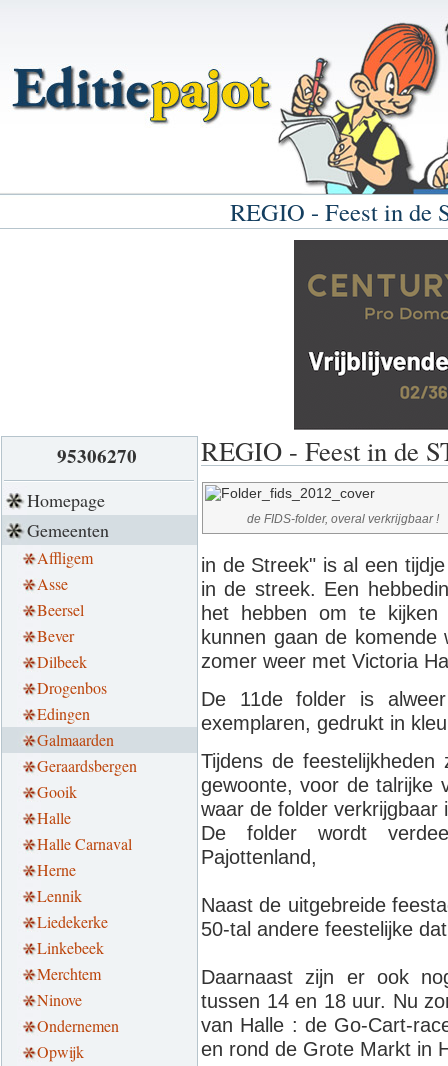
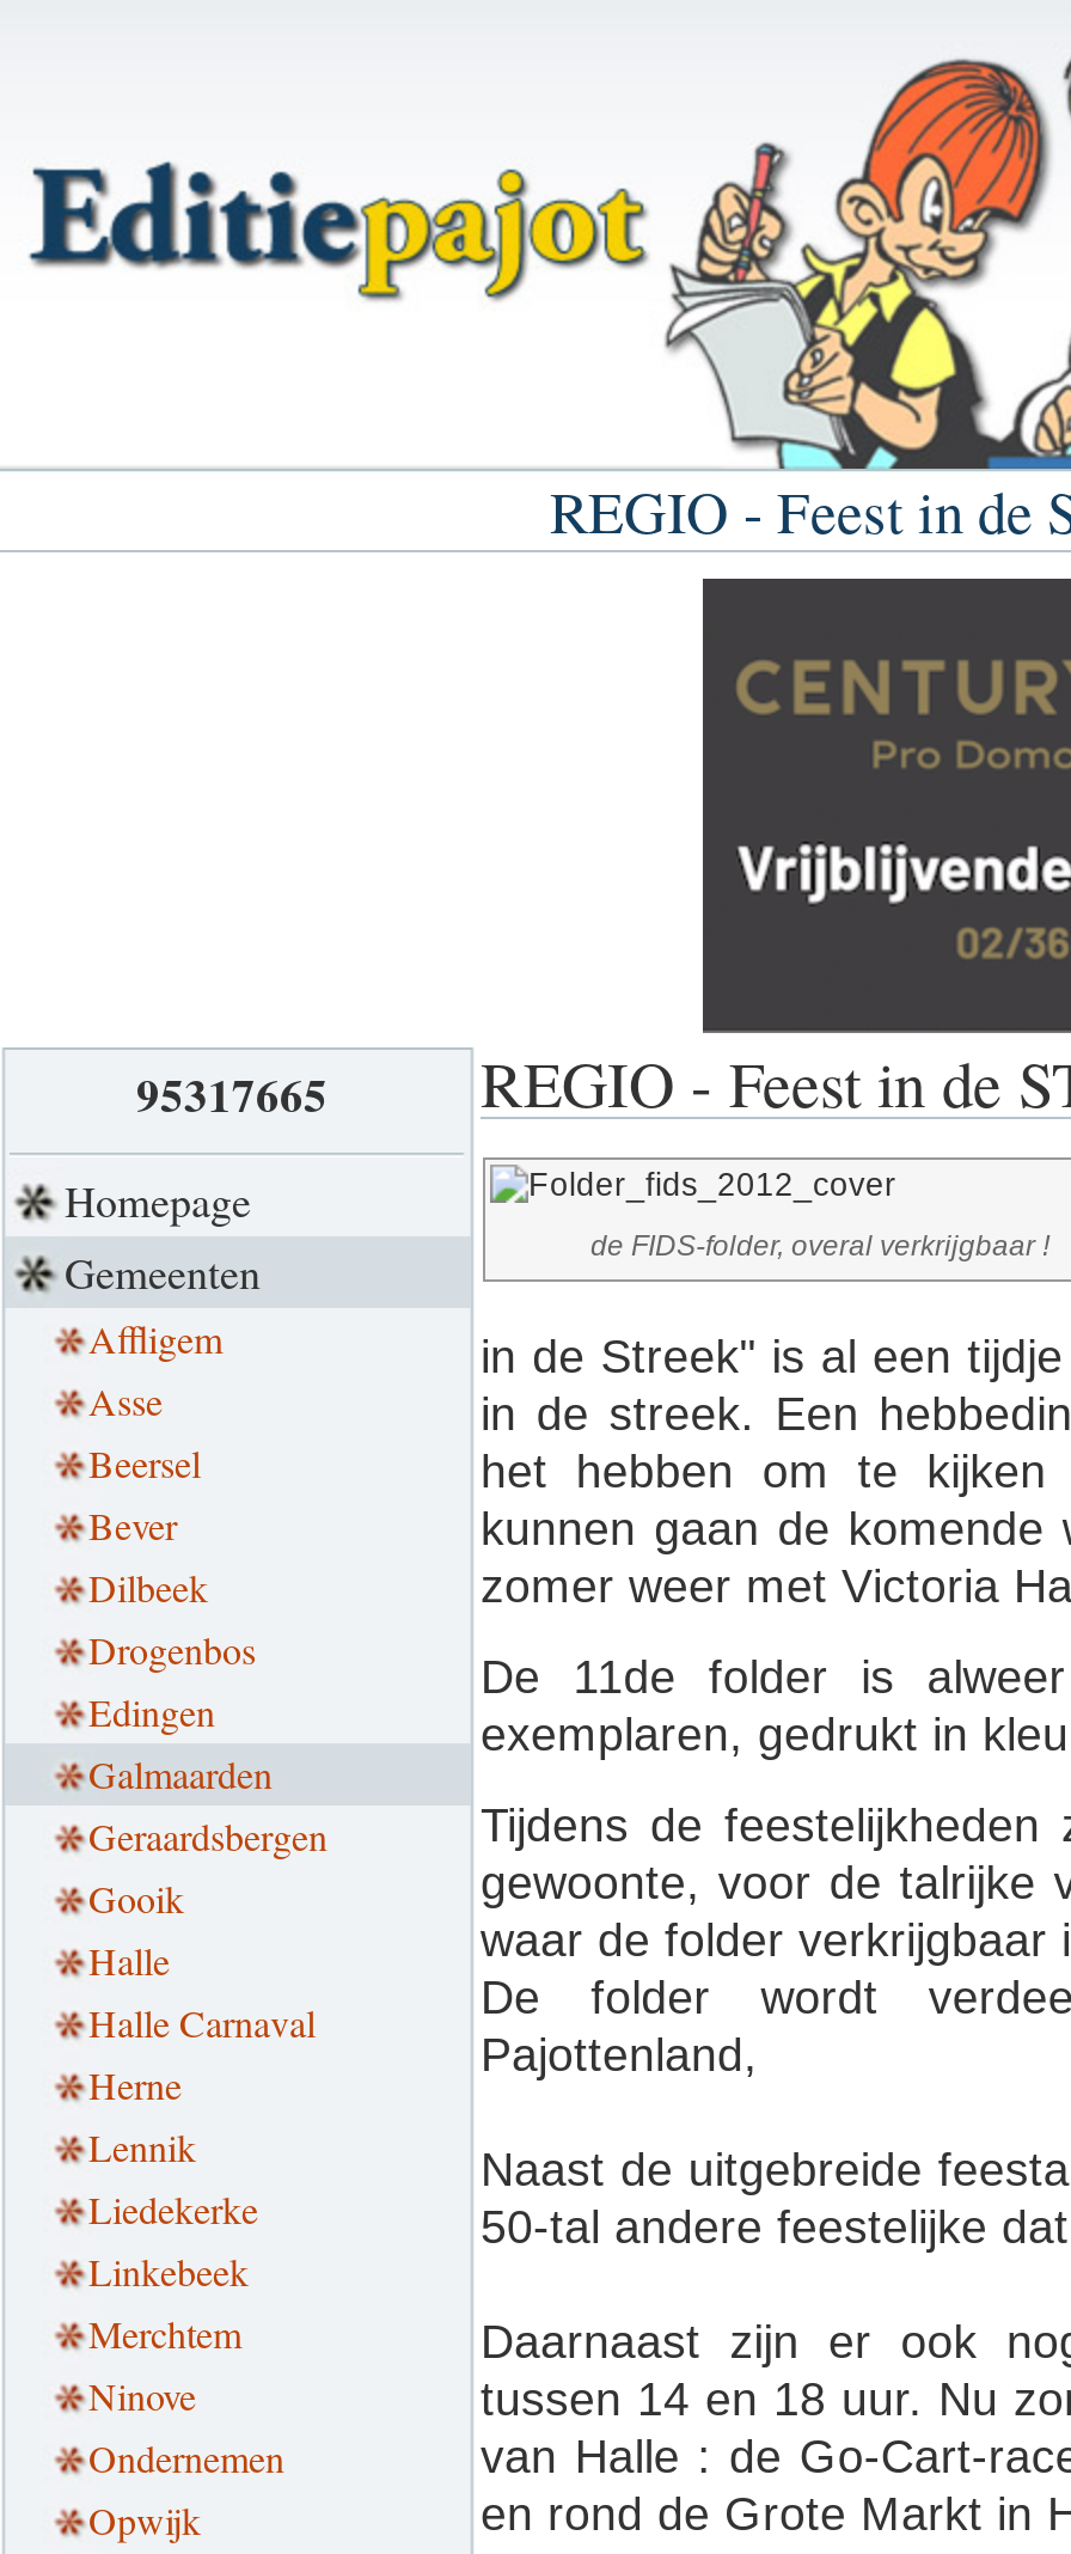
[57,442,137,469] 95306270 -> [136,1062,328,1126] 95317665

